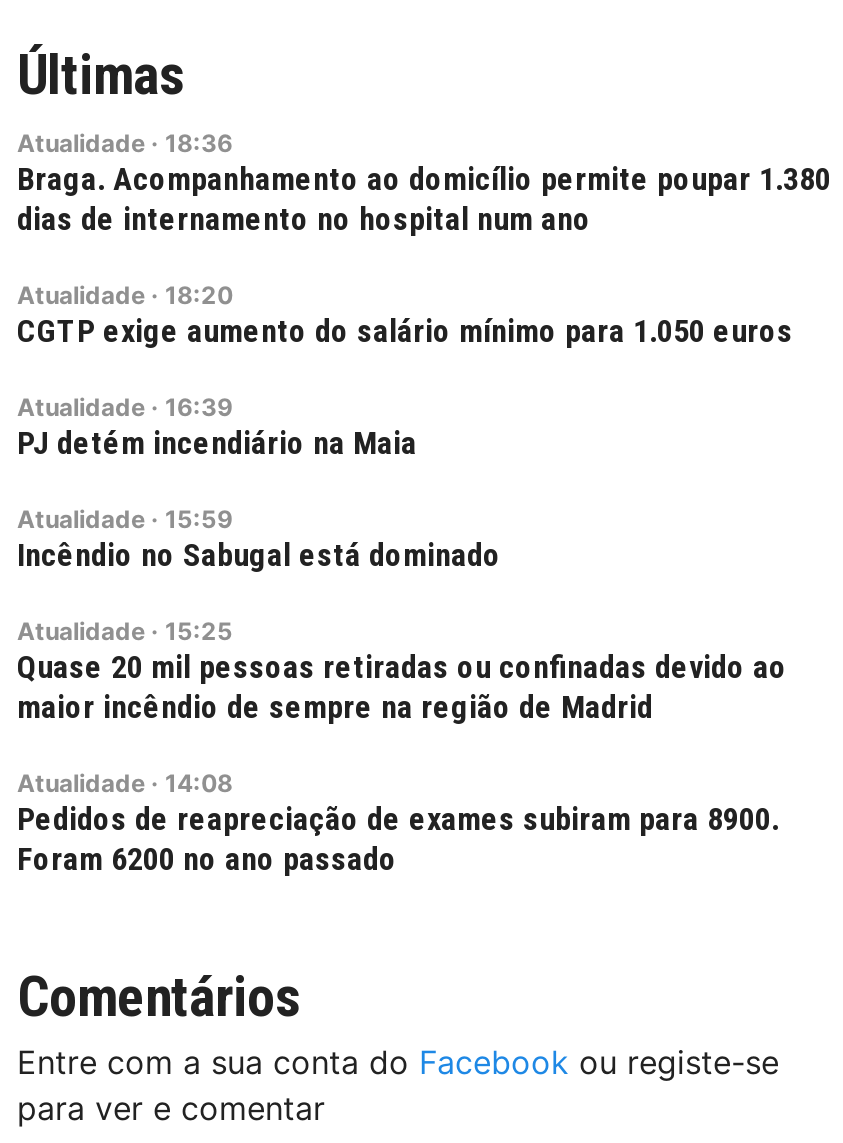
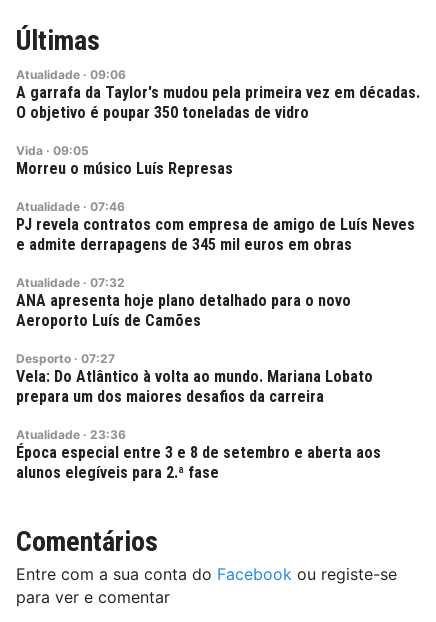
[17,129,831,239] Atualidade · 18:36 | Braga. Acompanhamento ao domicílio permite poupar 1.380 | dias de internamento no hospital num ano -> [16,67,420,122] Atualidade · 09:06 | A garrafa da Taylor's mudou pela primeira vez em décadas. | O objetivo é poupar 350 toneladas de vidro
[17,281,793,351] Atualidade · 18:20 | CGTP exige aumento do salário mínimo para 1.050 euros -> [16,143,233,178] Vida · 09:05 | Morreu o músico Luís Represas
[17,393,417,463] Atualidade · 16:39 | PJ detém incendiário na Maia -> [16,199,415,254] Atualidade · 07:46 | PJ revela contratos com empresa de amigo de Luís Neves | e admite derrapagens de 345 mil euros em obras
[17,505,501,575] Atualidade · 15:59 | Incêndio no Sabugal está dominado -> [16,275,351,330] Atualidade · 07:32 | ANA apresenta hoje plano detalhado para o novo | Aeroporto Luís de Camões
[17,617,787,727] Atualidade · 15:25 | Quase 20 mil pessoas retiradas ou confinadas devido ao | maior incêndio de sempre na região de Madrid -> [16,351,373,406] Desporto · 07:27 | Vela: Do Atlântico à volta ao mundo. Mariana Lobato | prepara um dos maiores desafios da carreira
[17,769,779,879] Atualidade · 14:08 | Pedidos de reapreciação de exames subiram para 8900. | Foram 6200 no ano passado -> [16,427,381,482] Atualidade · 23:36 | Época especial entre 3 e 8 de setembro e aberta aos | alunos elegíveis para 2.ª fase

